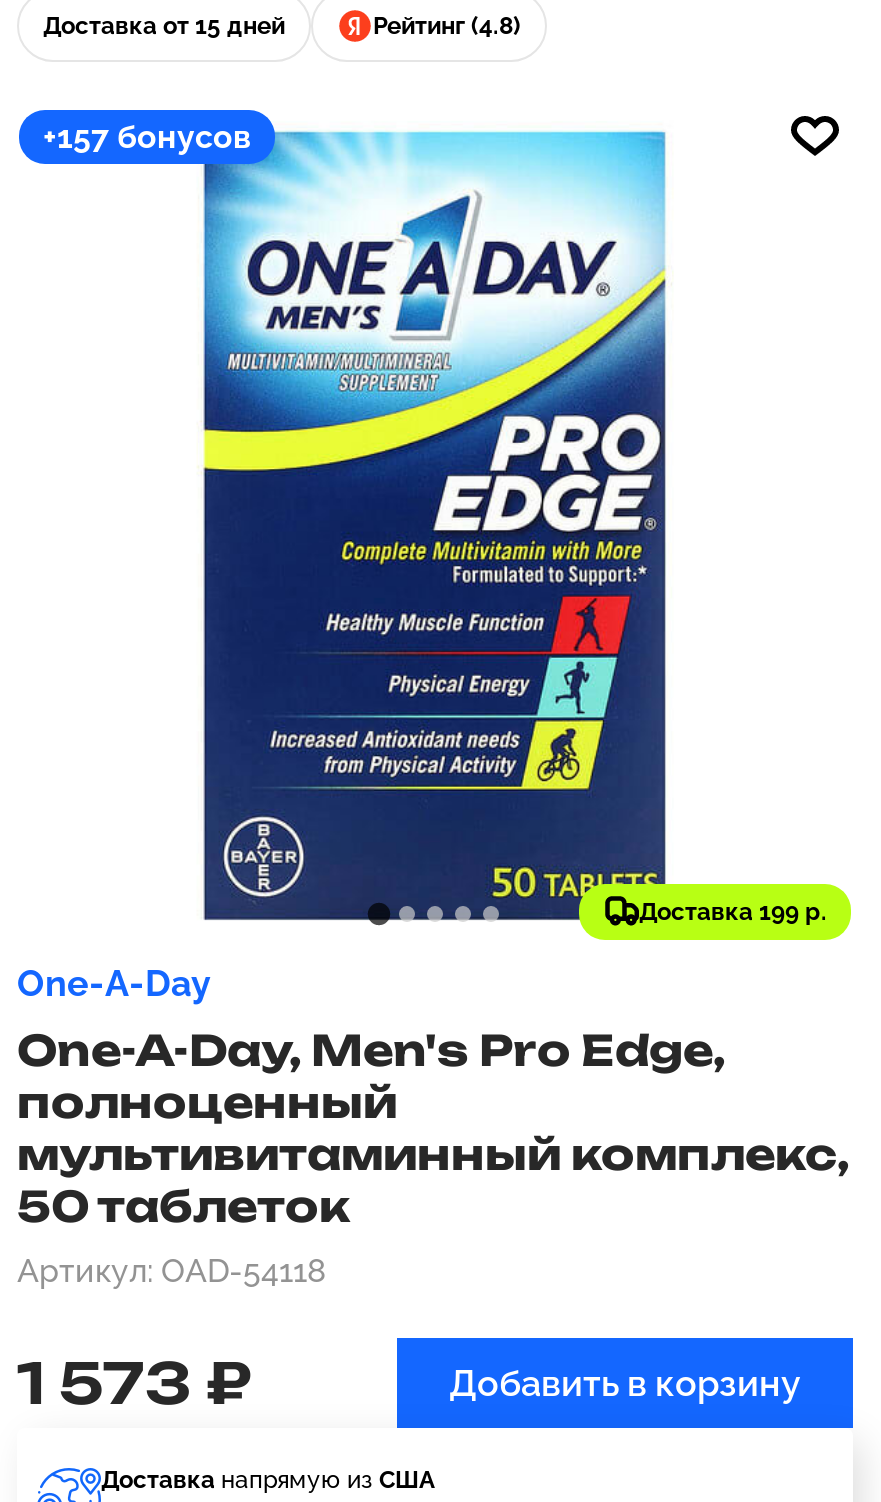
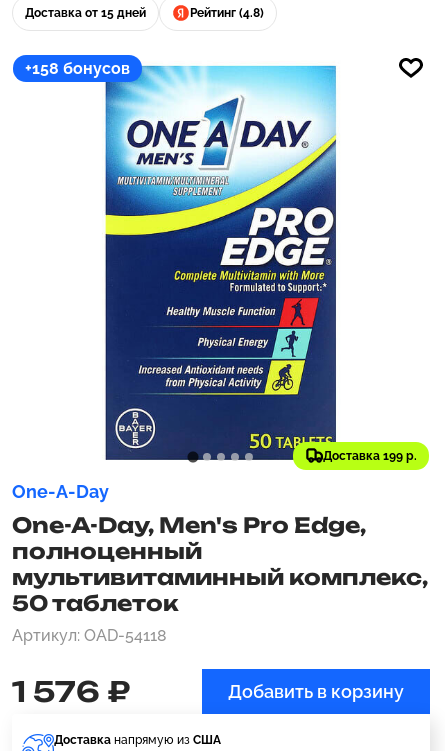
[43,118,251,156] +157 бонусов -> [25,59,130,78] +158 бонусов
[17,1348,253,1418] 1 573 ₽ -> [12,674,131,709] 1 576 ₽

